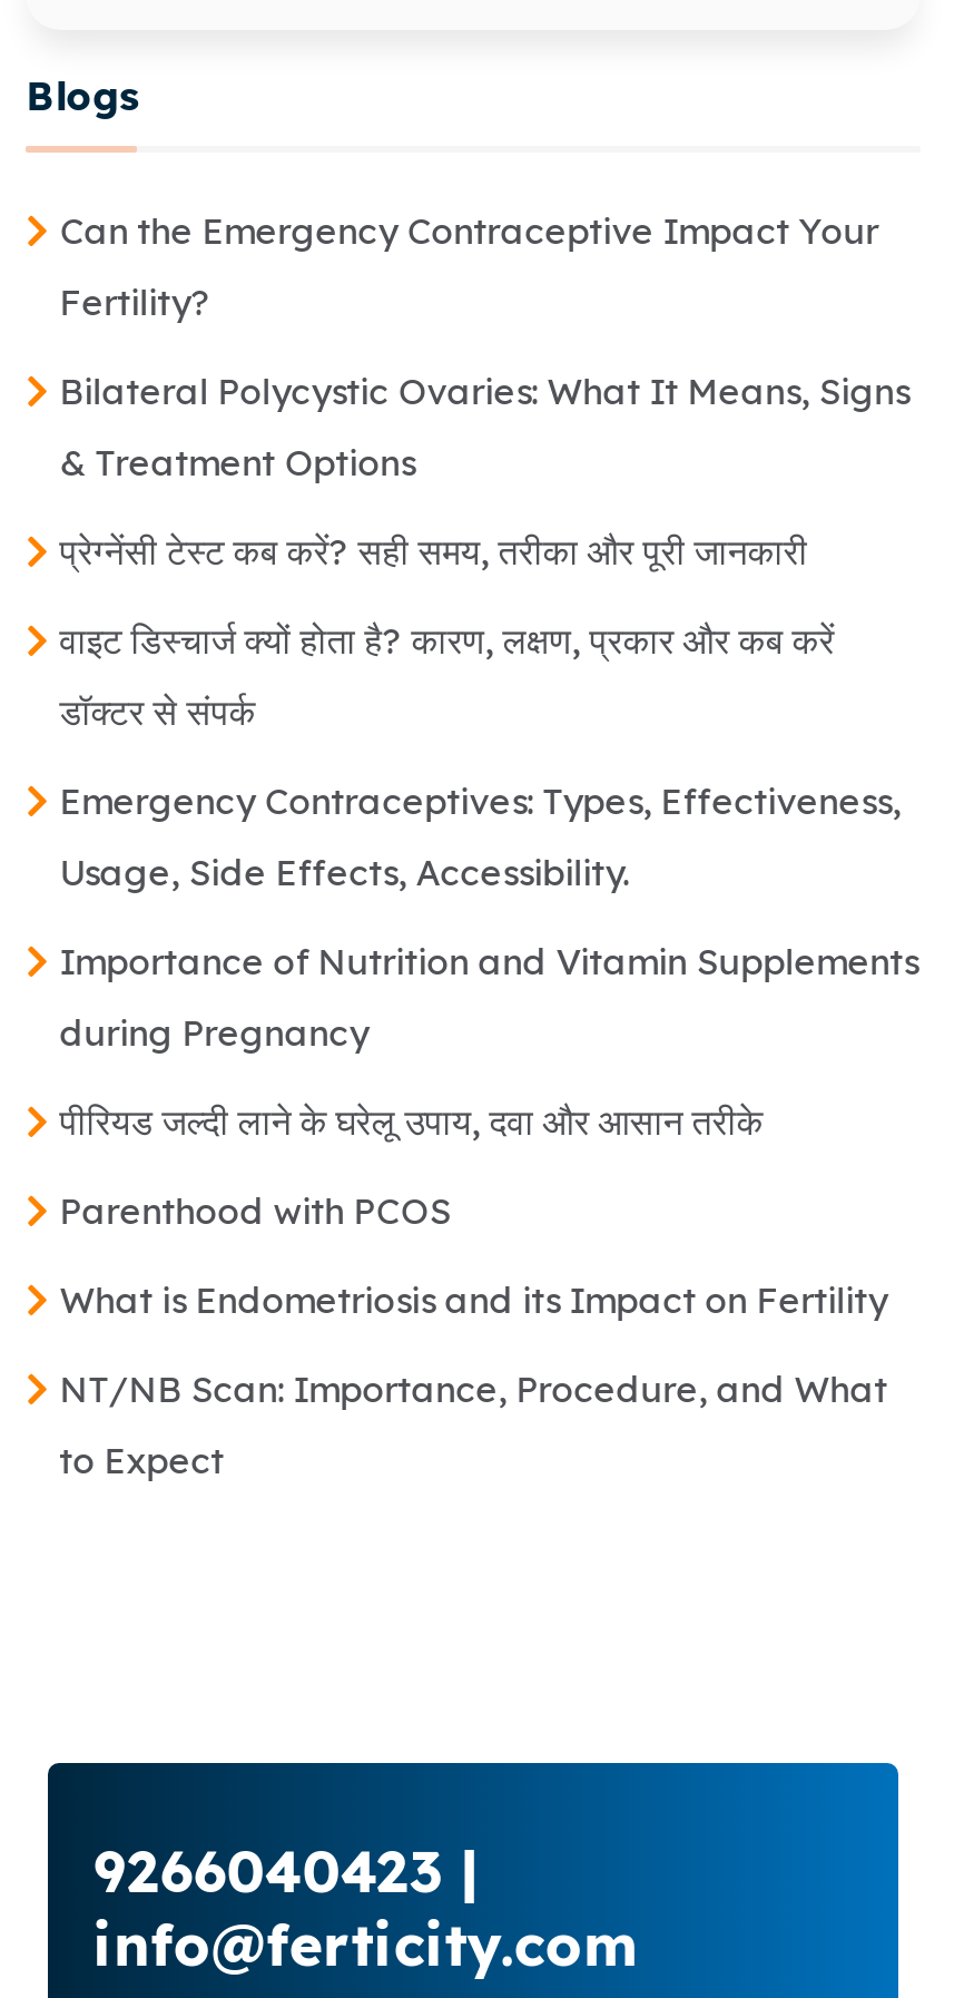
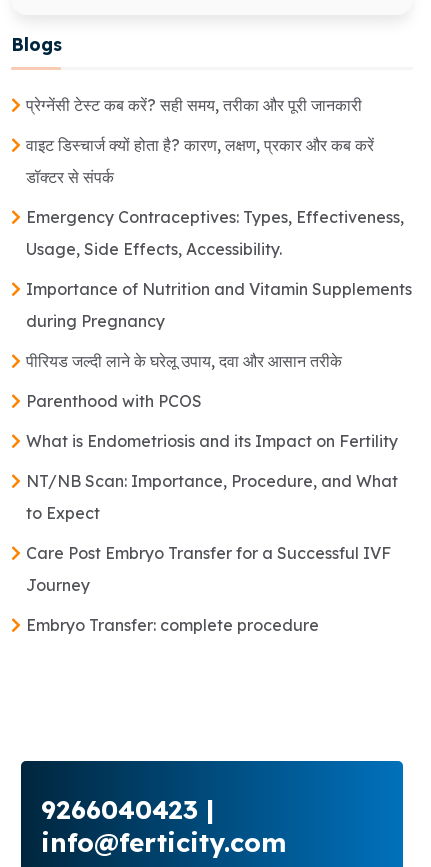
[59,208,910,485] Can the Emergency Contraceptive Impact Your | Fertility? | Bilateral Polycystic Ovaries: What It Means, Signs | & Treatment Options -> none
moved [59,529,919,1483] -> [26,95,412,523]: प्रेग्नेंसी टेस्ट कब करें? सही समय, तरीका और पूरी जानकारी | वाइट डिस्चार्ज क्यों होता है? कारण, लक्षण, प्रकार और कब करें | डॉक्टर से संपर्क | ... | NT/NB Scan: Importance, Procedure, and What | to Expect
none -> [26,543,391,635] Care Post Embryo Transfer for a Successful IVF | Journey | Embryo Transfer: complete procedure

